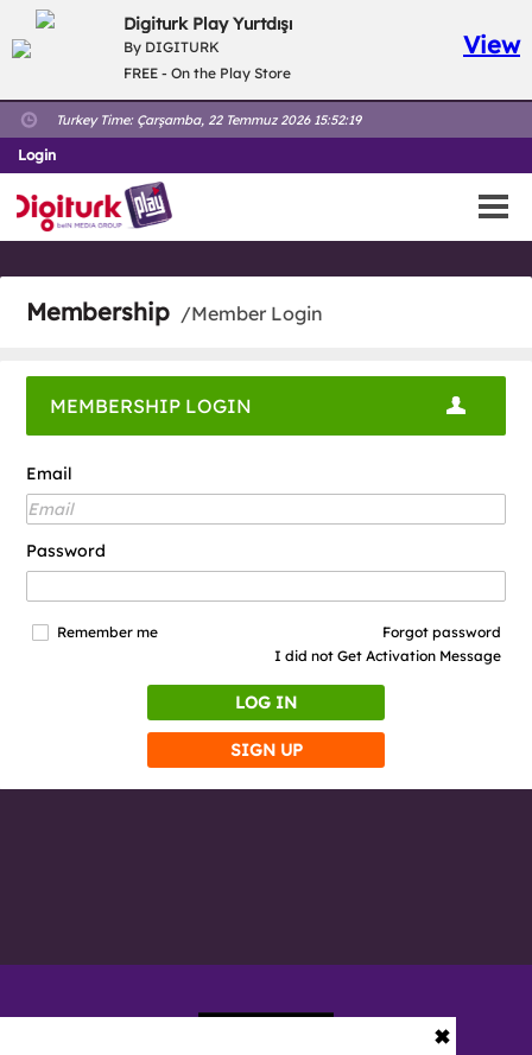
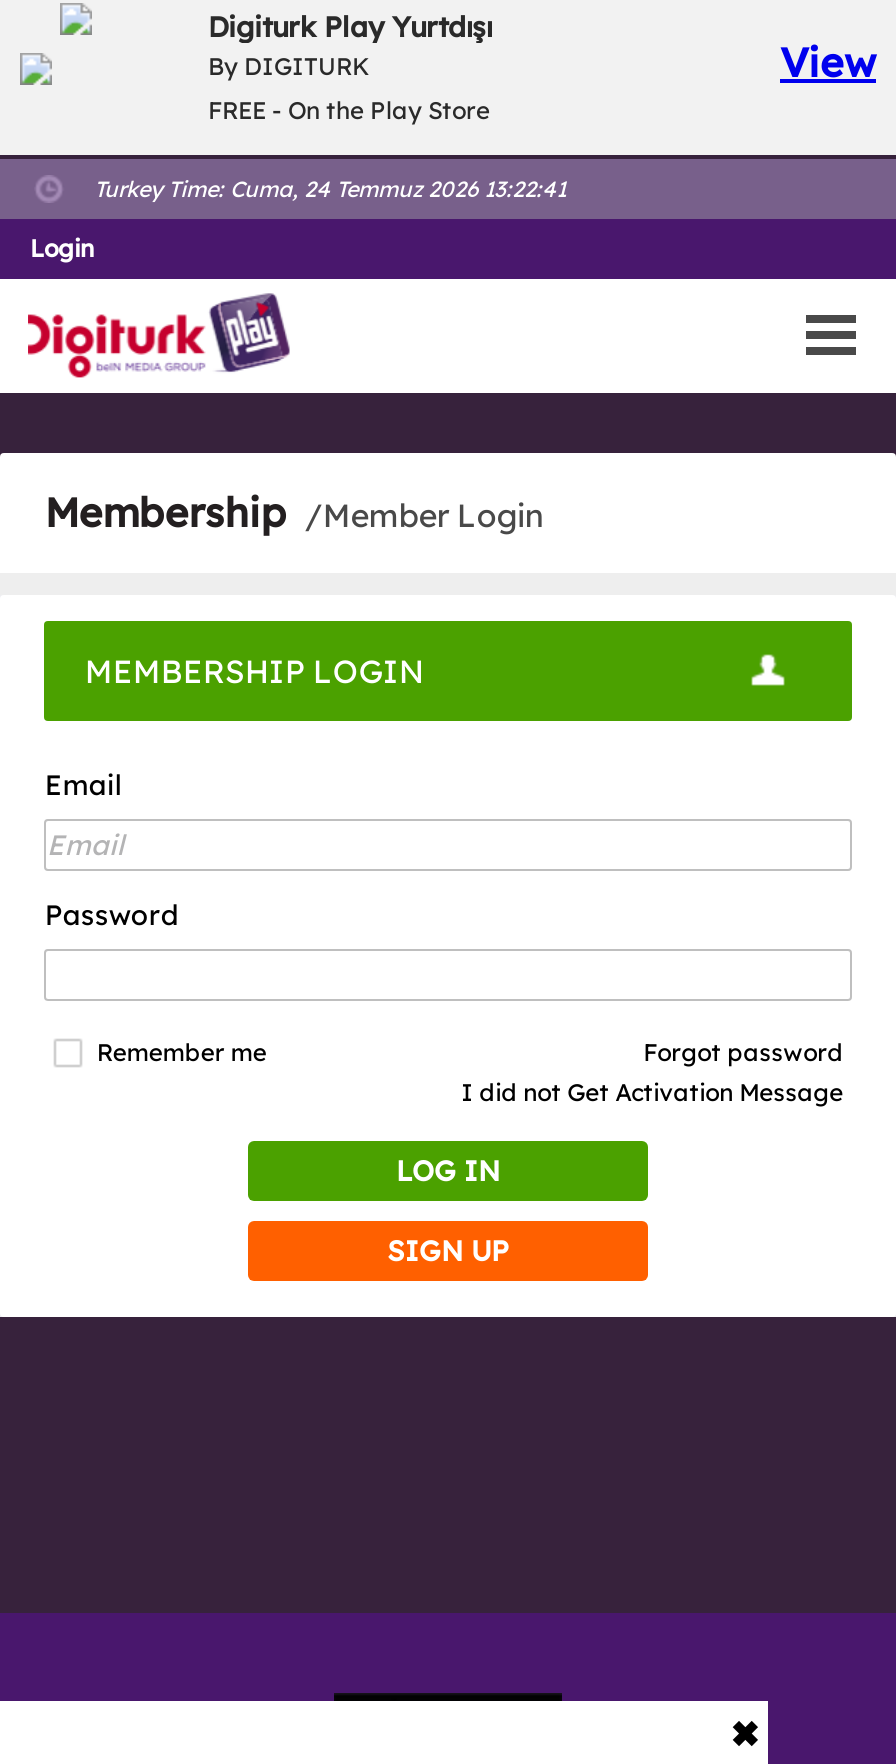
[56,112,361,128] Turkey Time: Çarşamba, 22 Temmuz 2026 15:52:19 -> [94,175,566,203] Turkey Time: Cuma, 24 Temmuz 2026 13:22:41

